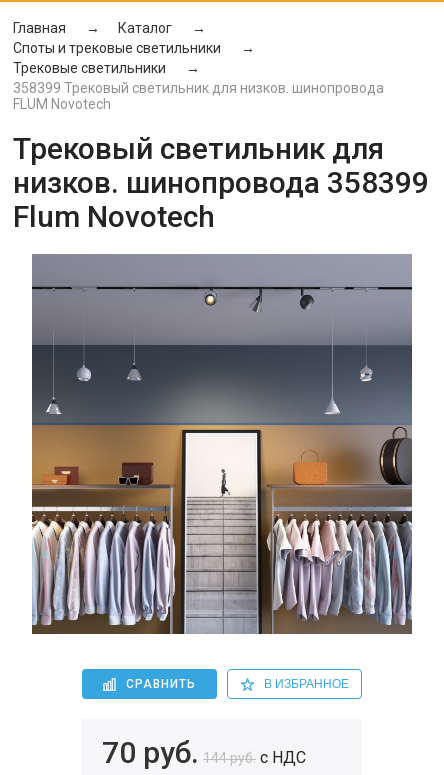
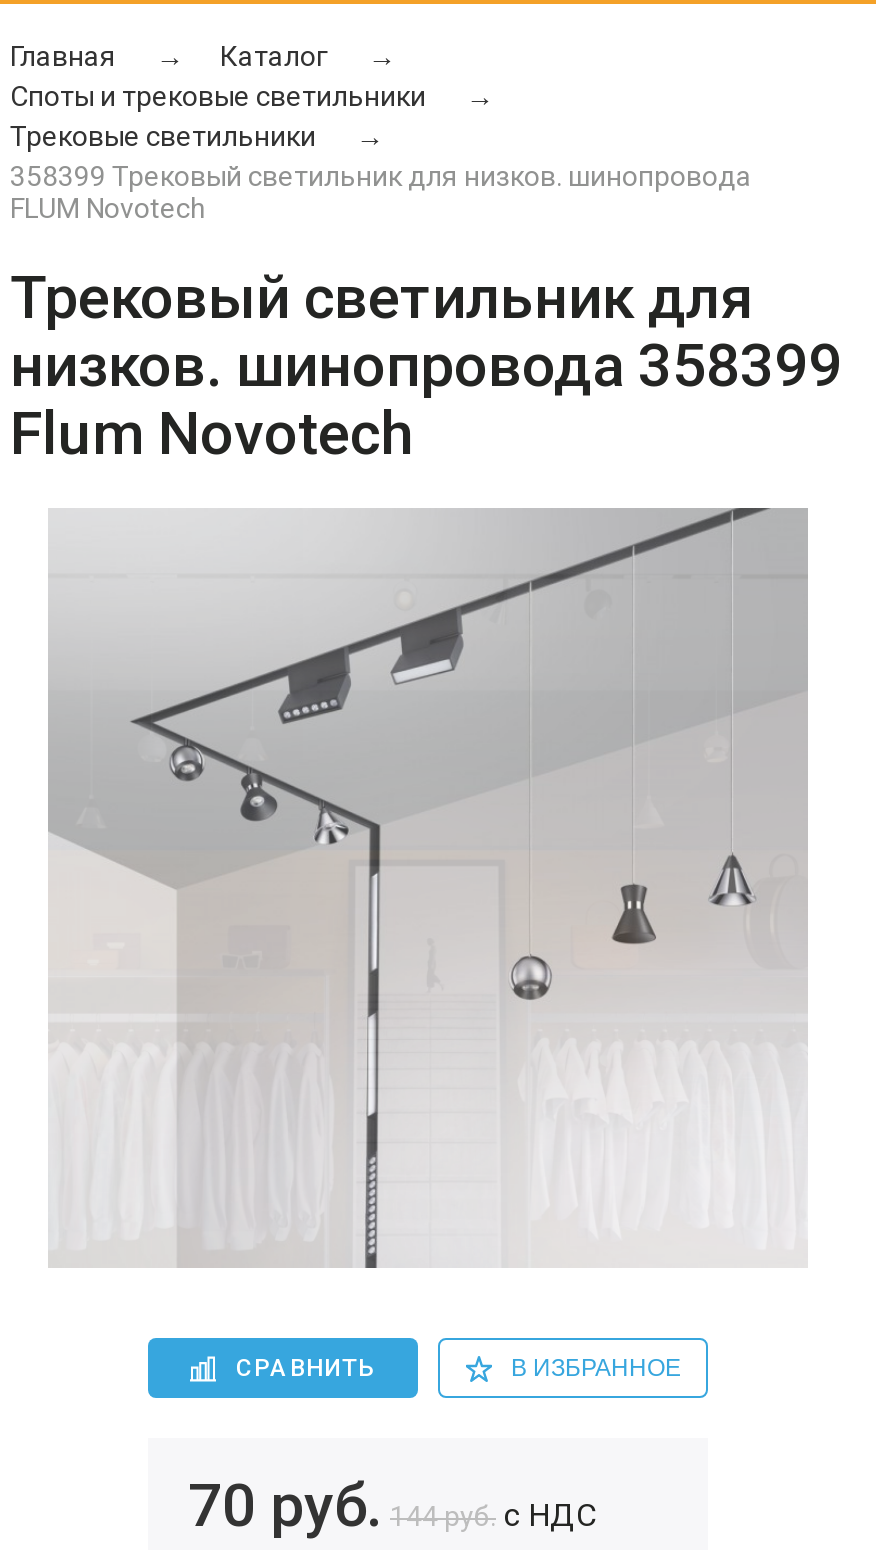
[31,254,413,635] [image] -> [48,506,808,1268] [image]

